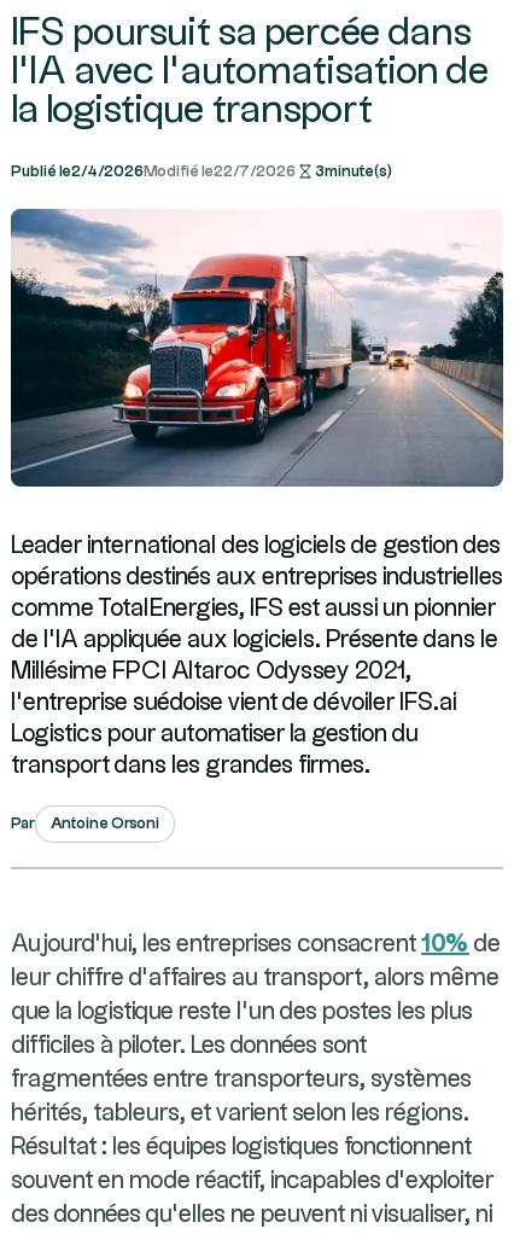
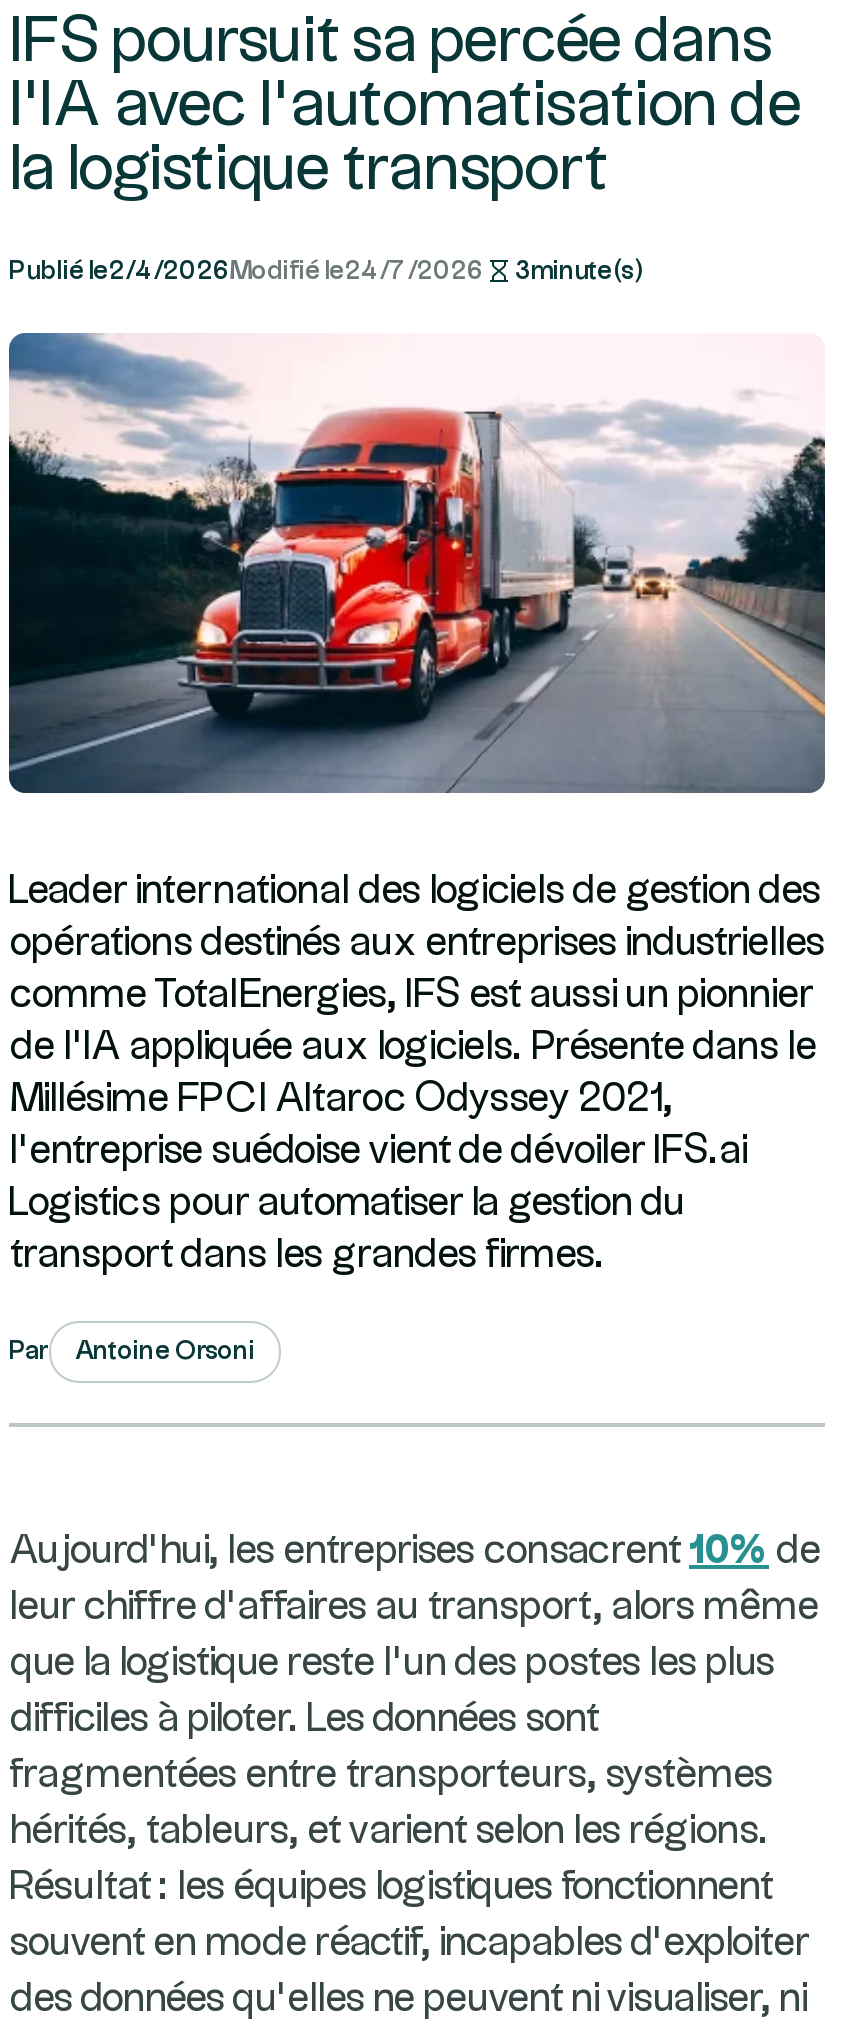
[11,164,296,179] Publié le2/4/2026Modifié le22/7/2026 -> [9,259,483,283] Publié le2/4/2026Modifié le24/7/2026

